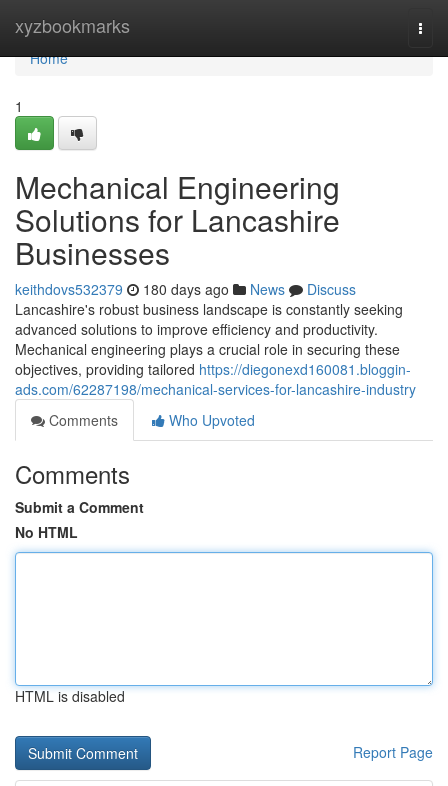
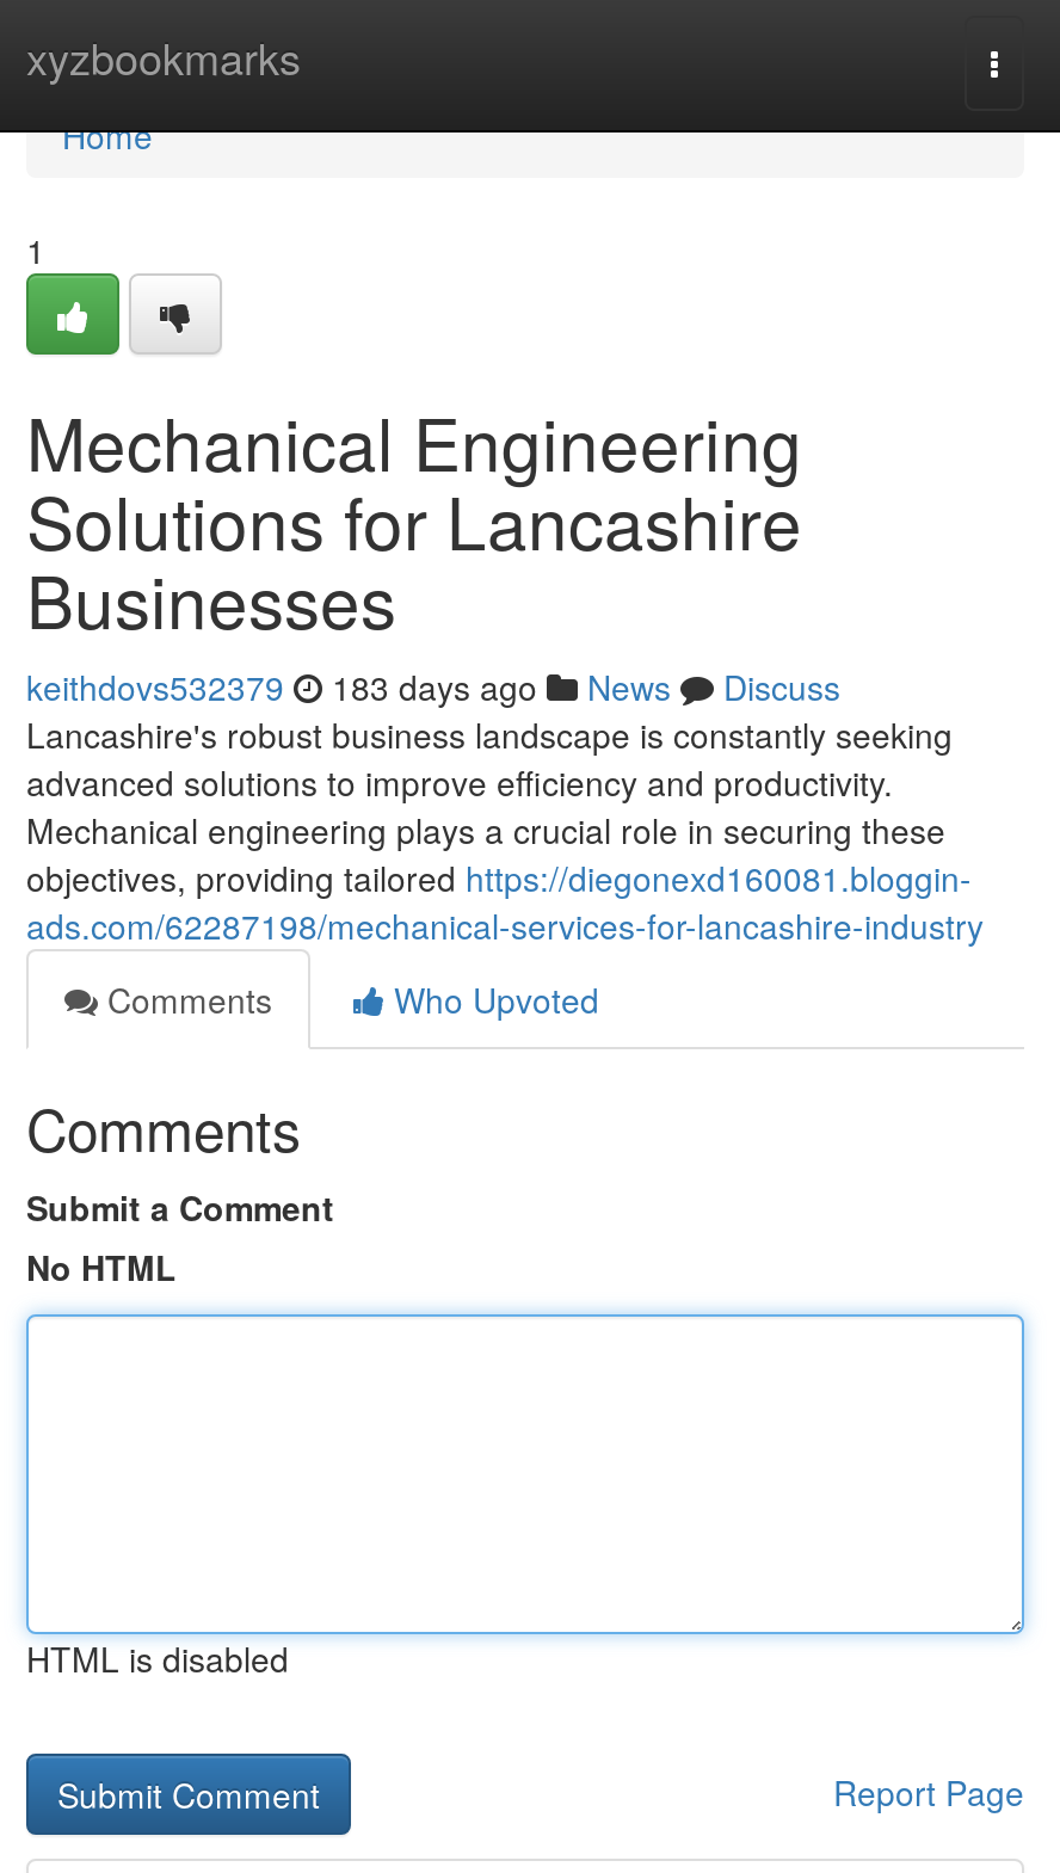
[15,279,356,299] keithdovs532379 180 days ago News Discuss -> [26,663,840,710] keithdovs532379 183 days ago News Discuss

